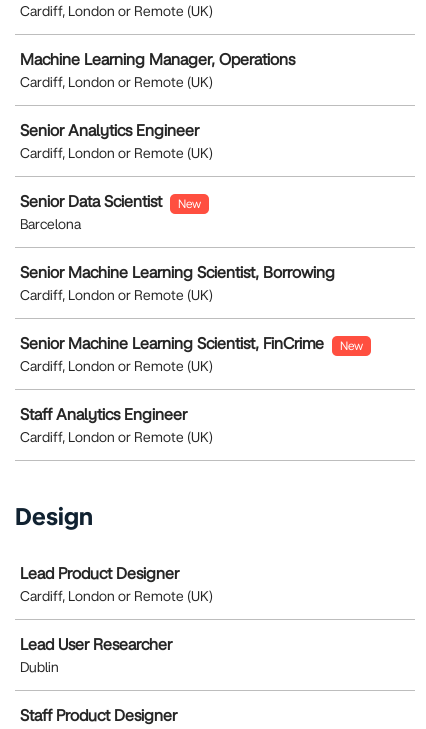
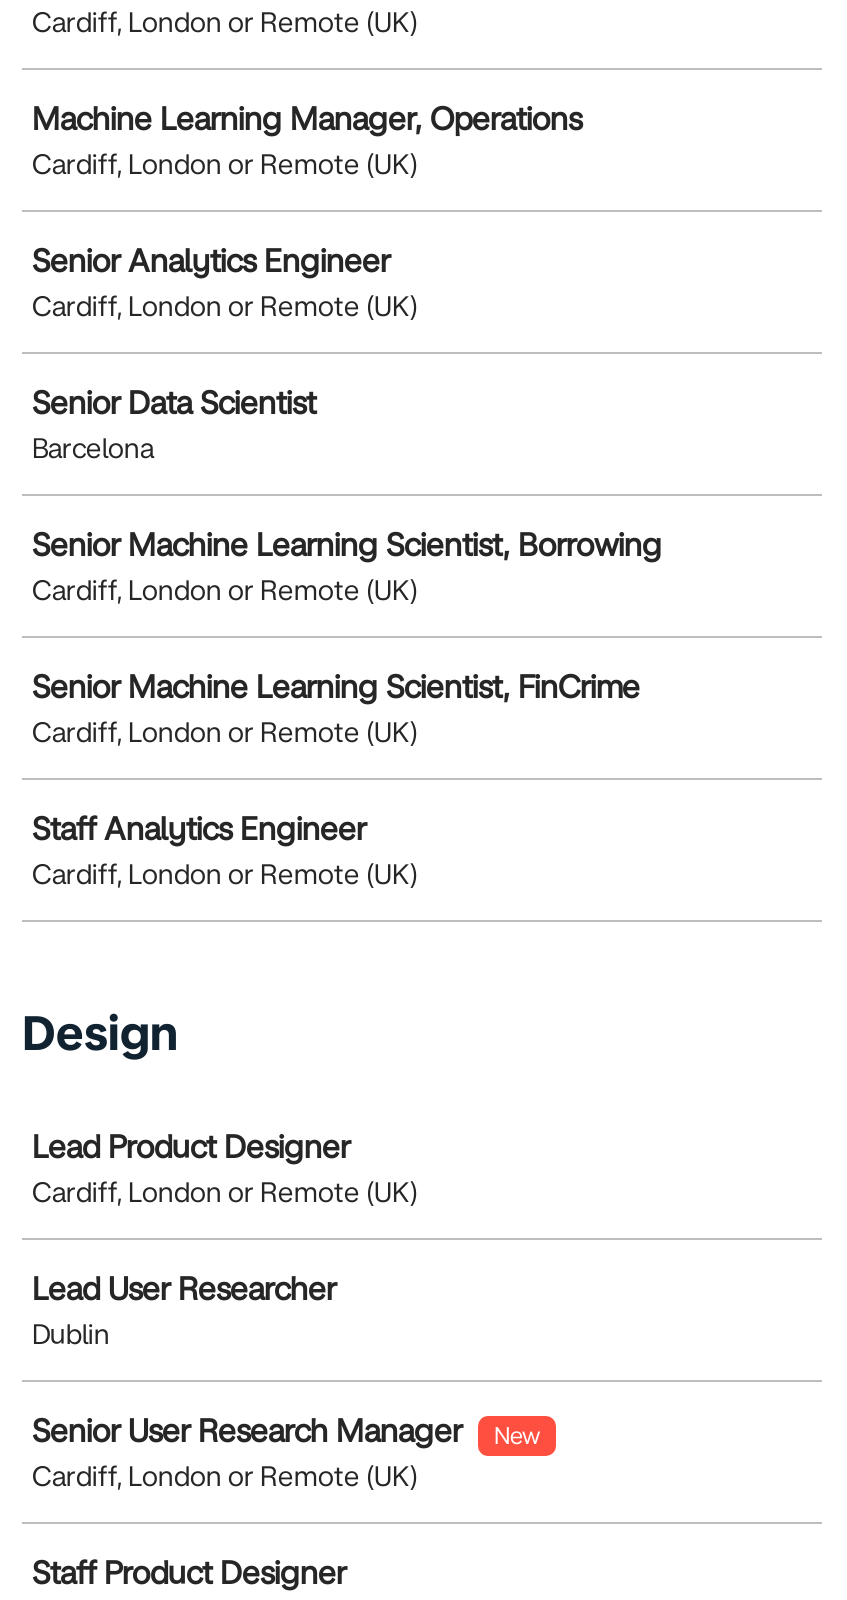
[178,197,201,211] New -> none
[340,339,363,353] New -> none
none -> [32,1412,540,1492] Senior User Research Manager | New | Cardiff, London or Remote (UK)

